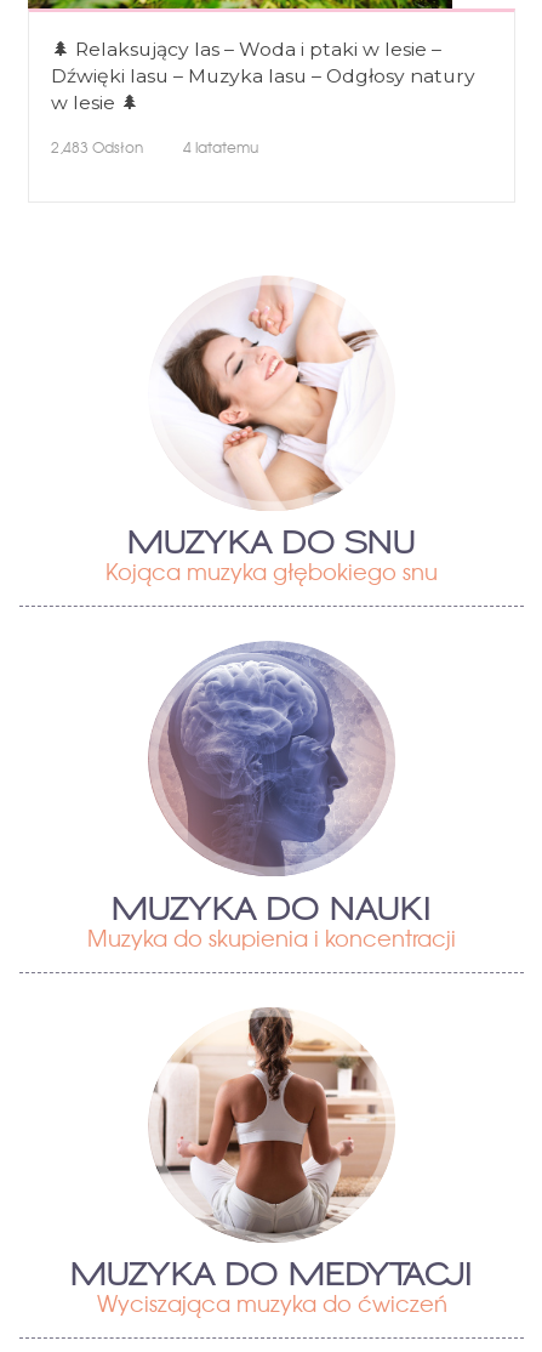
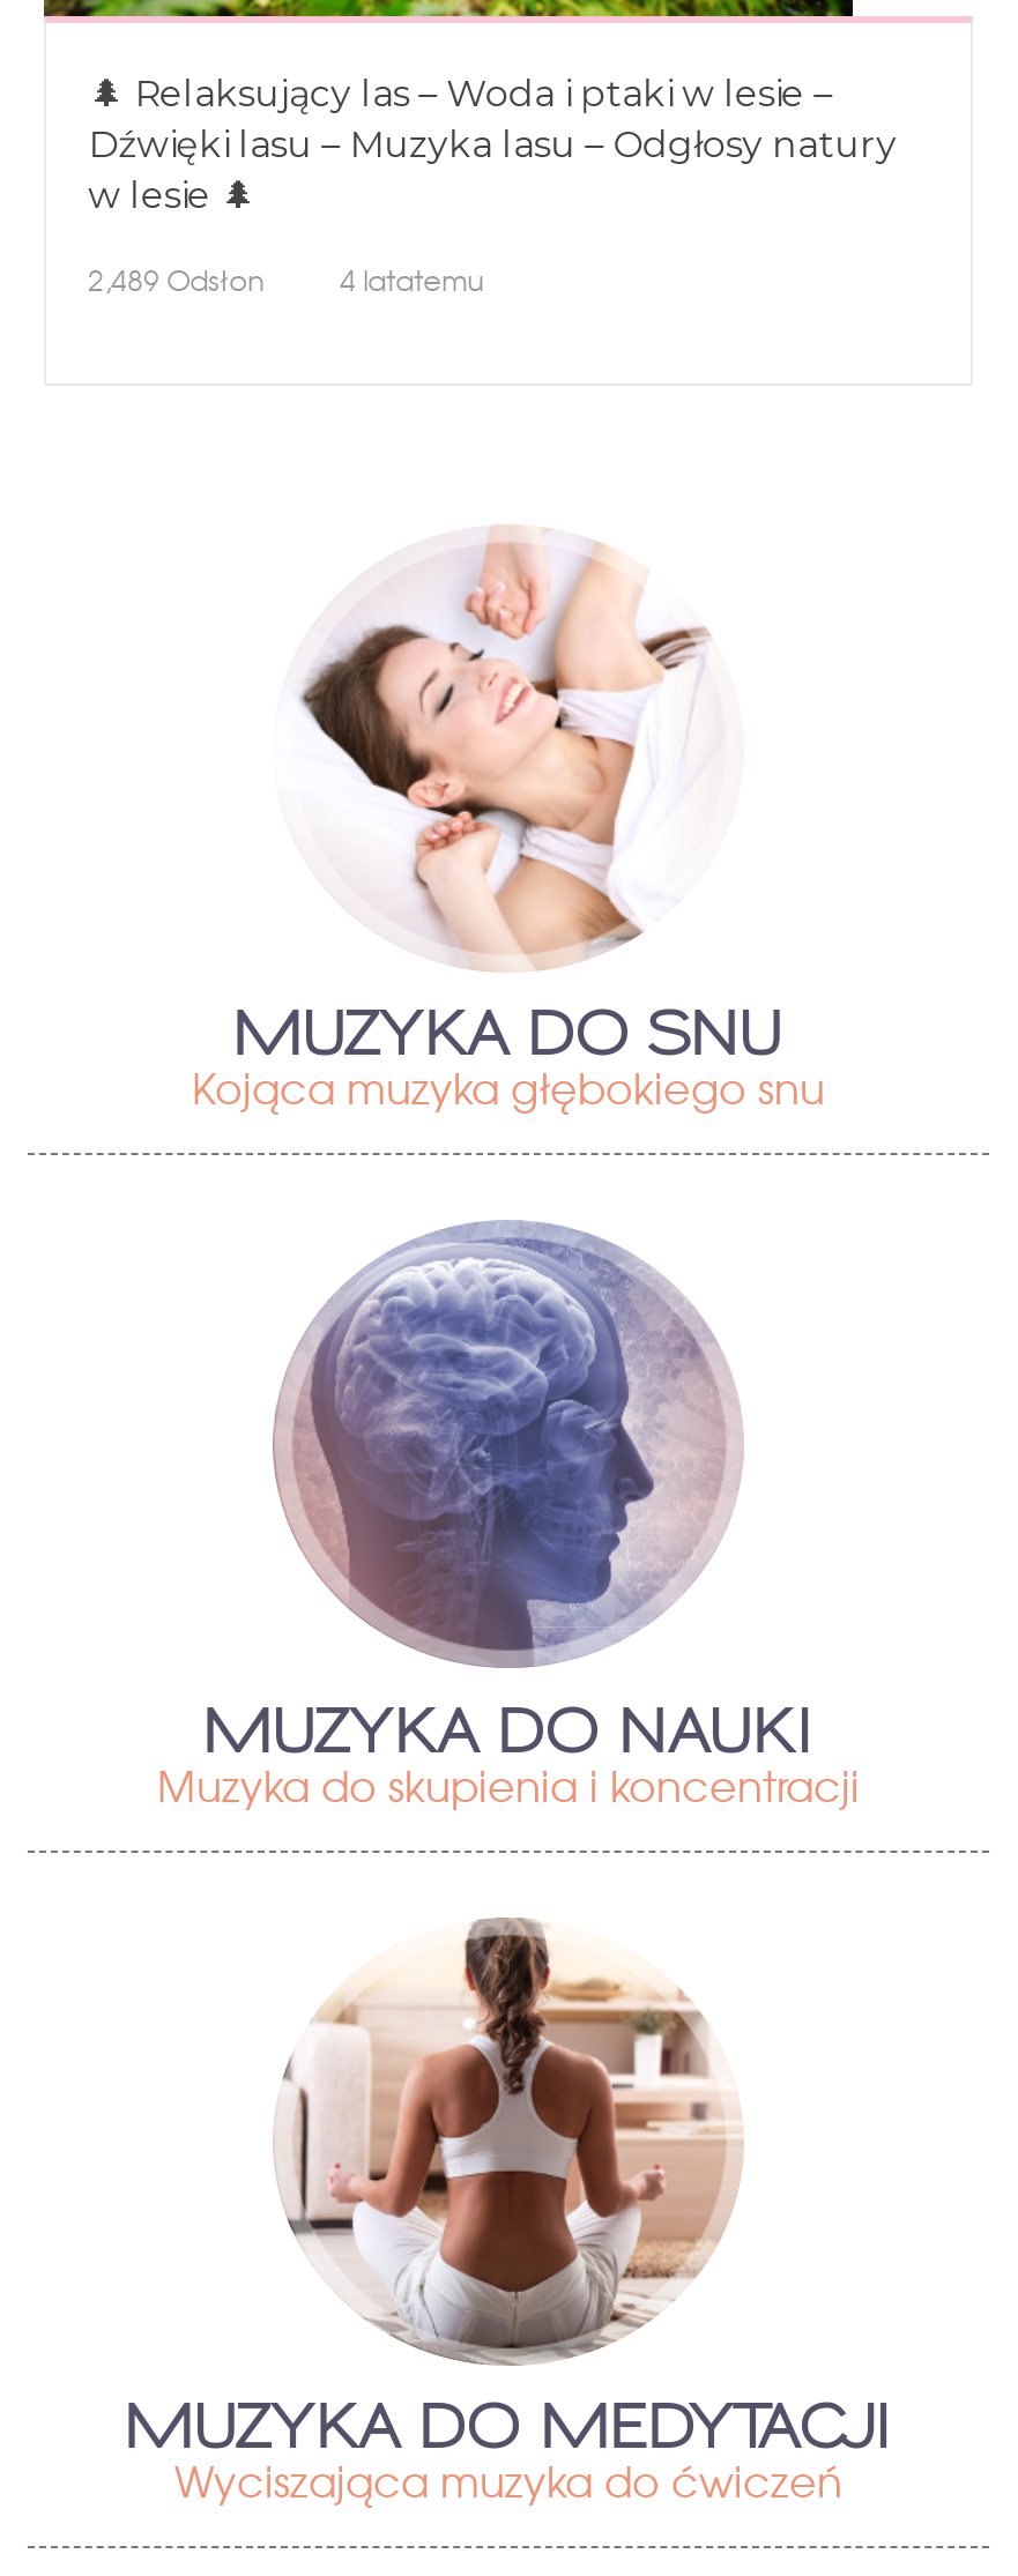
[51,135,258,157] 2,483 Odsłon 4 latatemu -> [88,258,483,299] 2,489 Odsłon 4 latatemu

